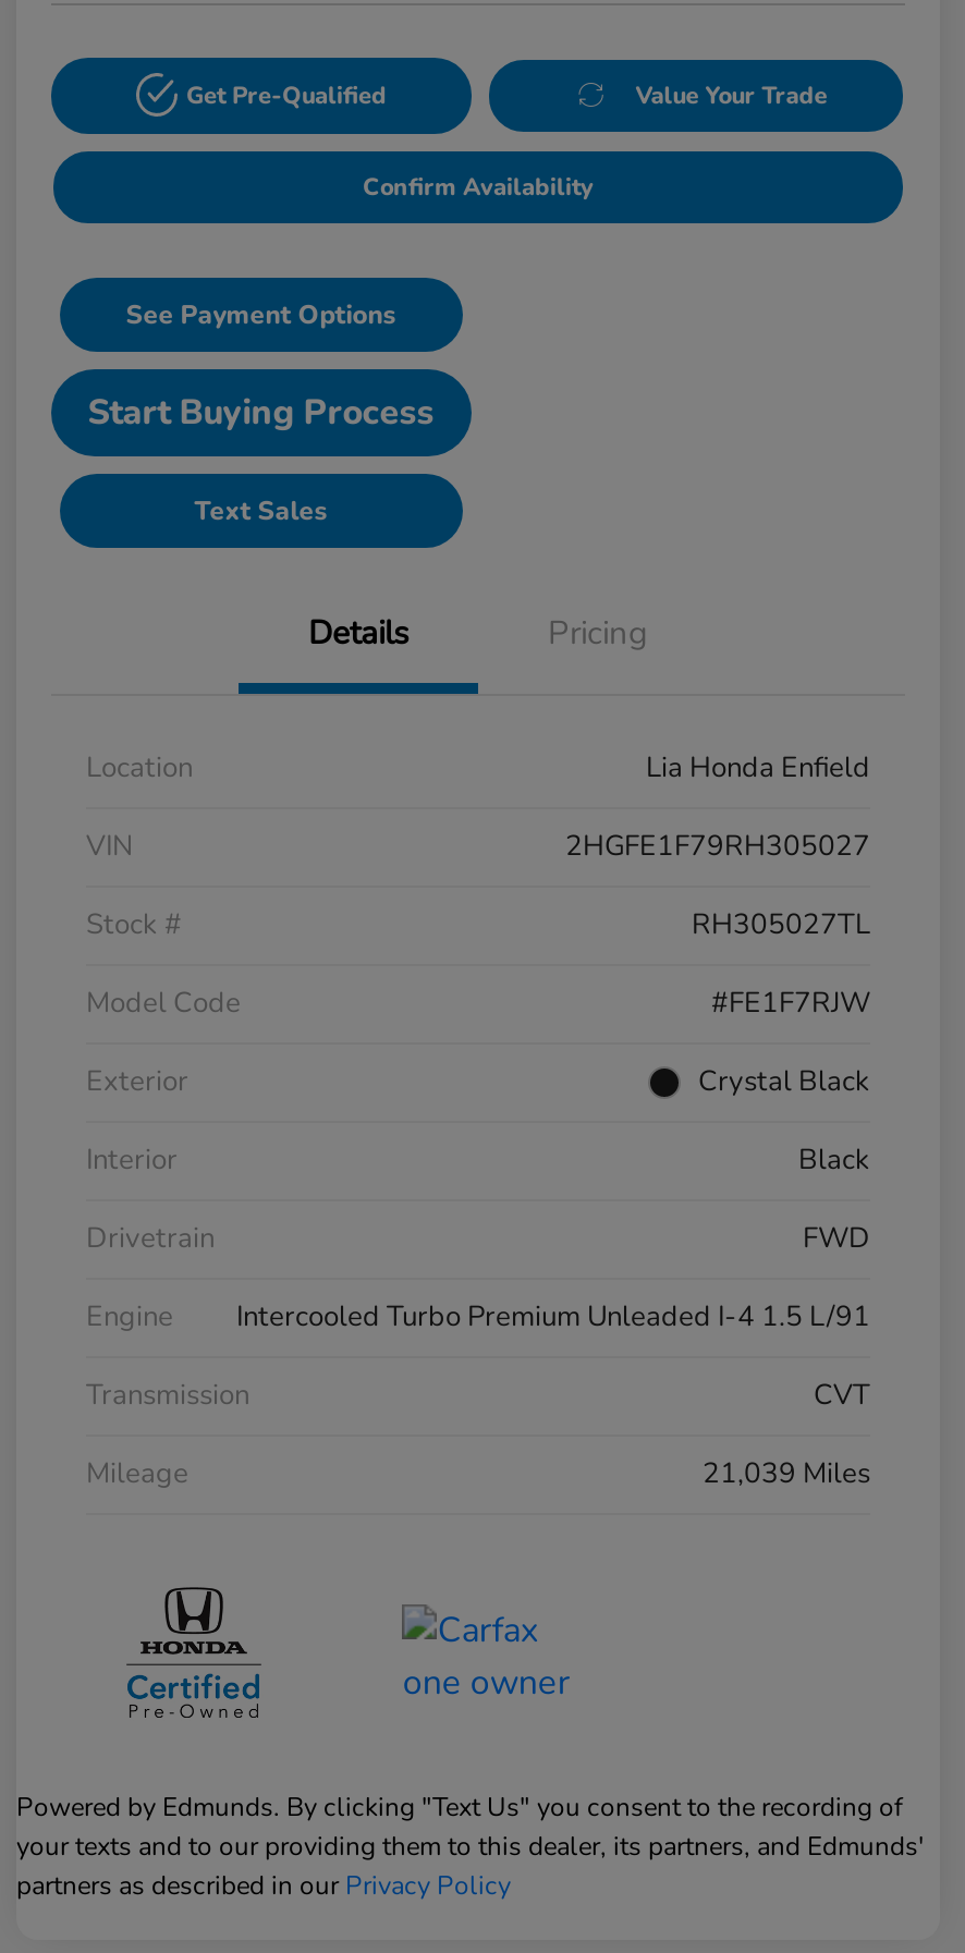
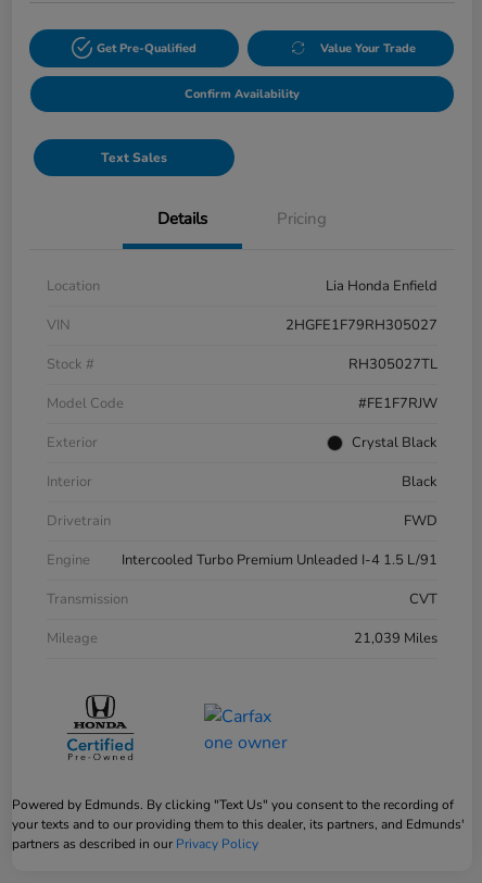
[88,296,434,436] See Payment Options | Start Buying Process -> none

